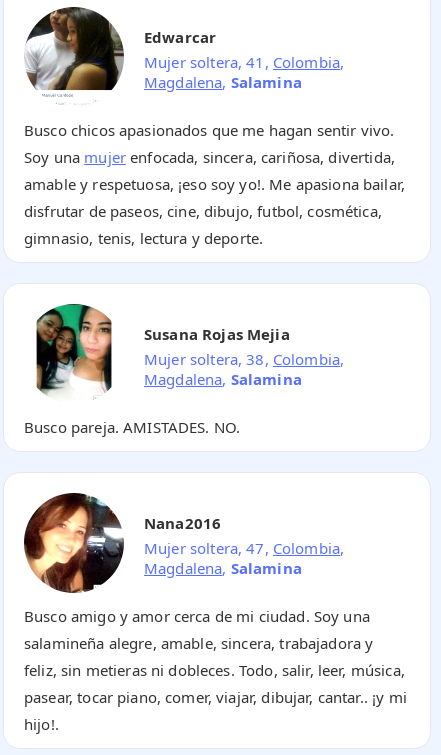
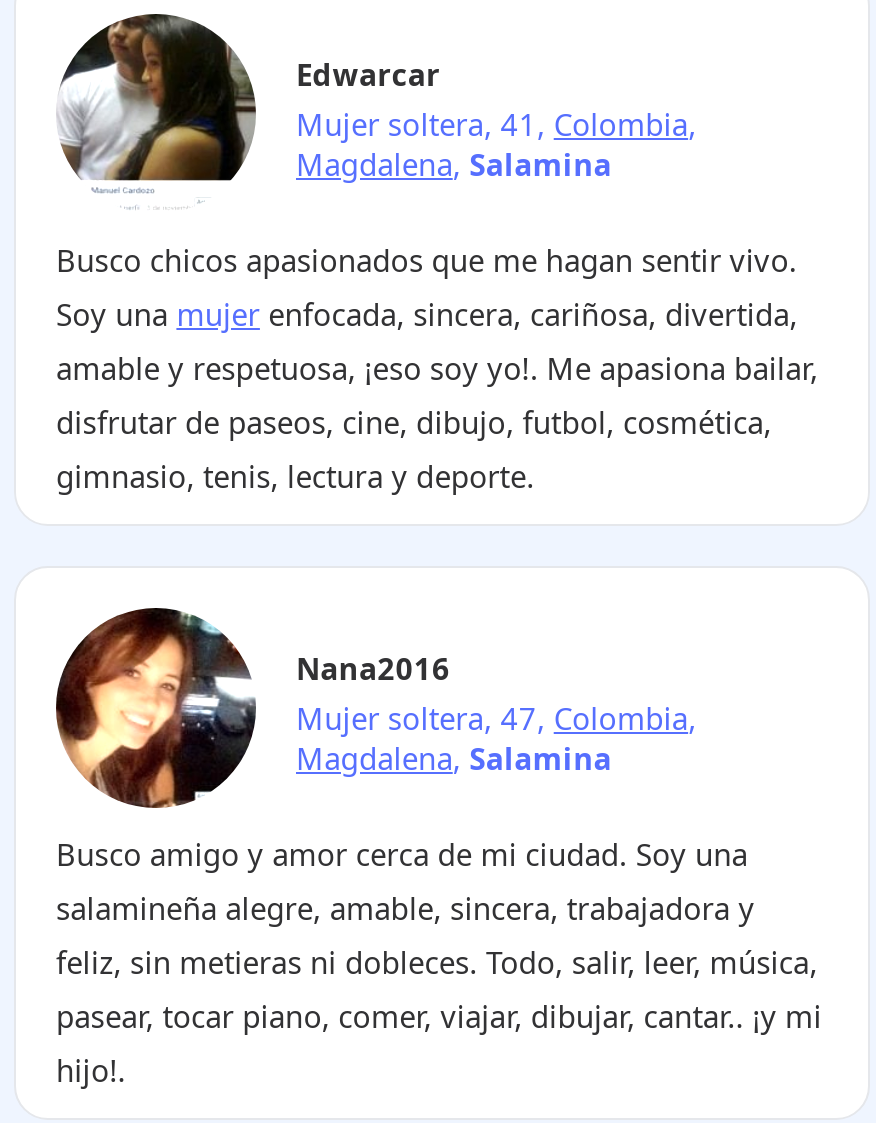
[24,304,344,437] [image] | Susana Rojas Mejia | Mujer soltera, 38, Colombia, | Magdalena, Salamina | Busco pareja. AMISTADES. NO. -> none

